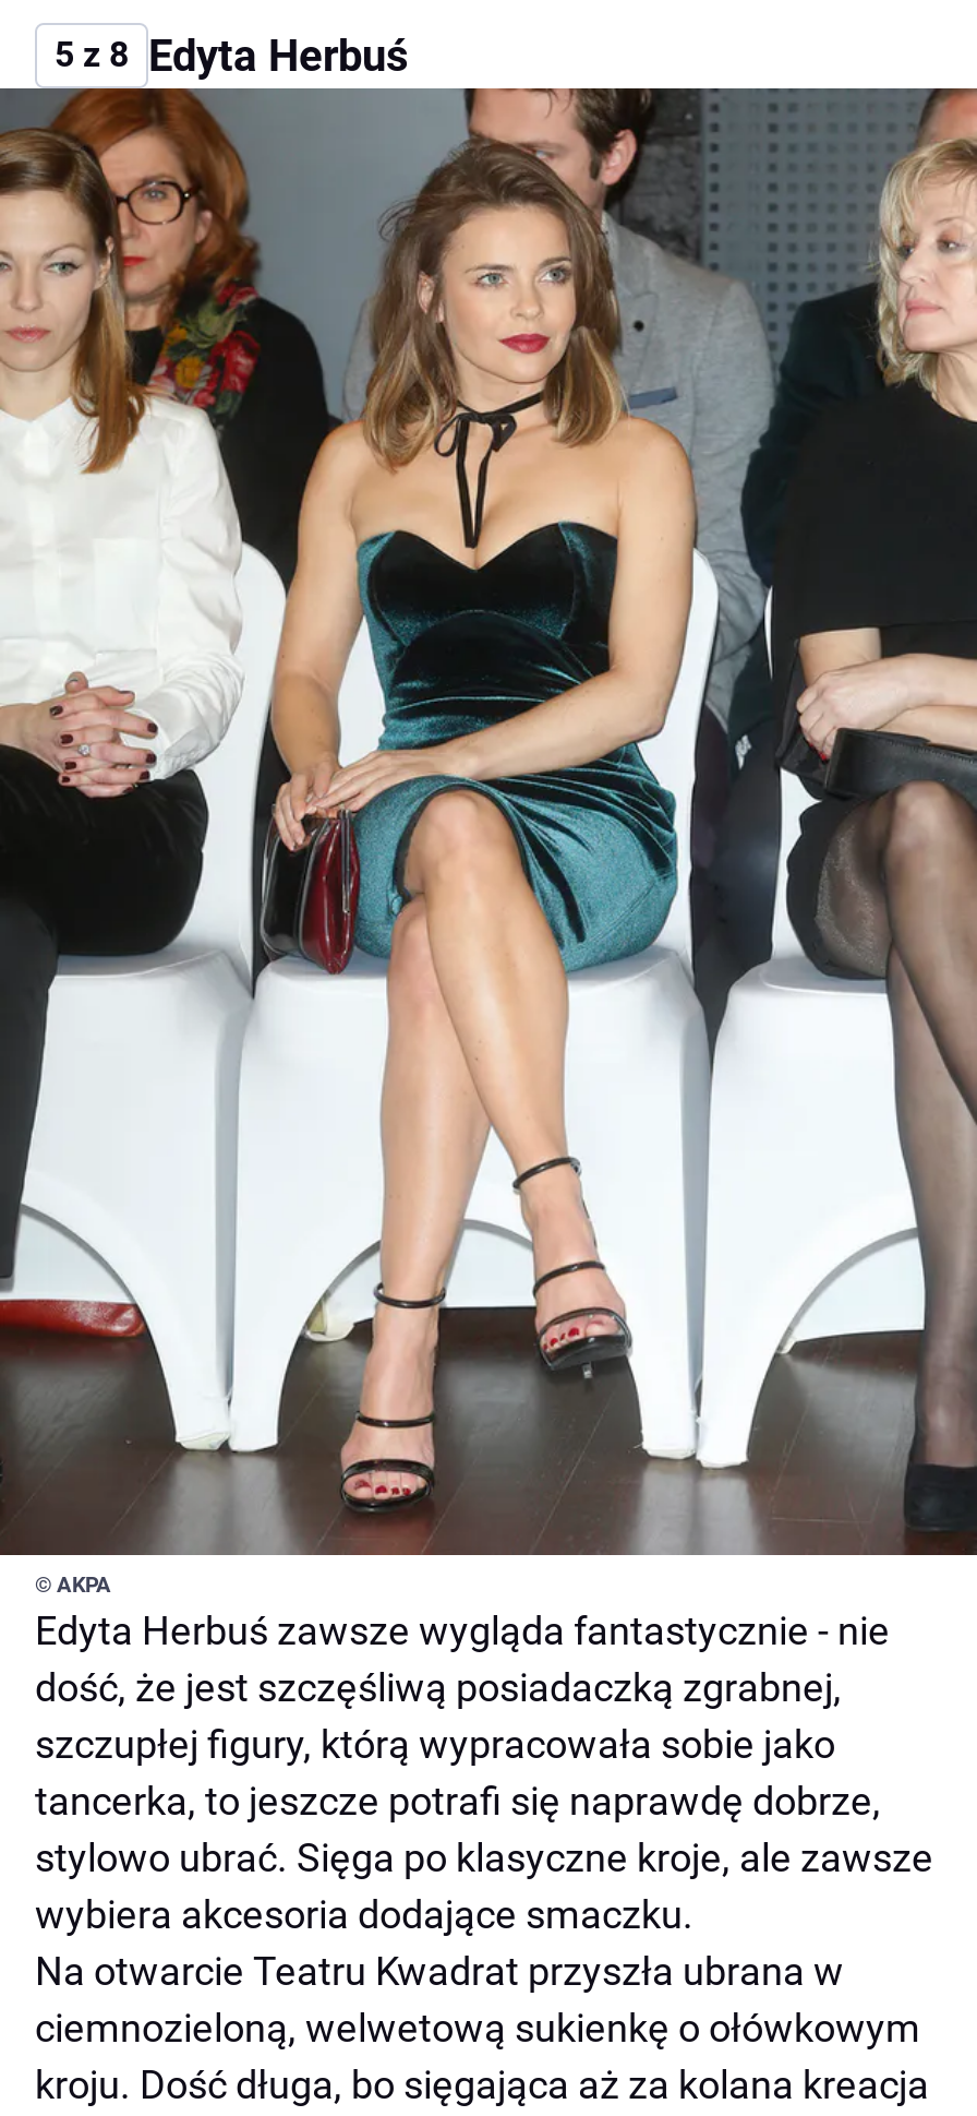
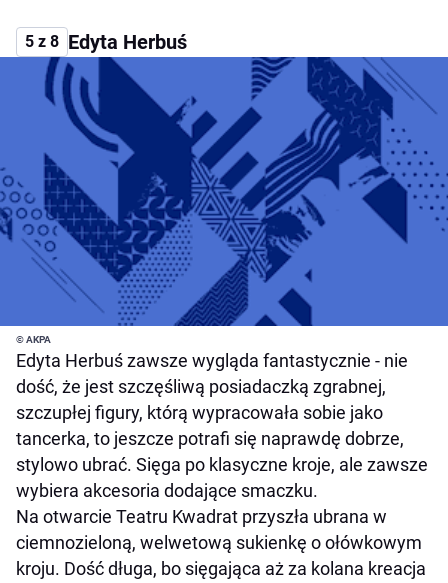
[7,85,970,1558] [image] -> [3,56,445,327] [image]

